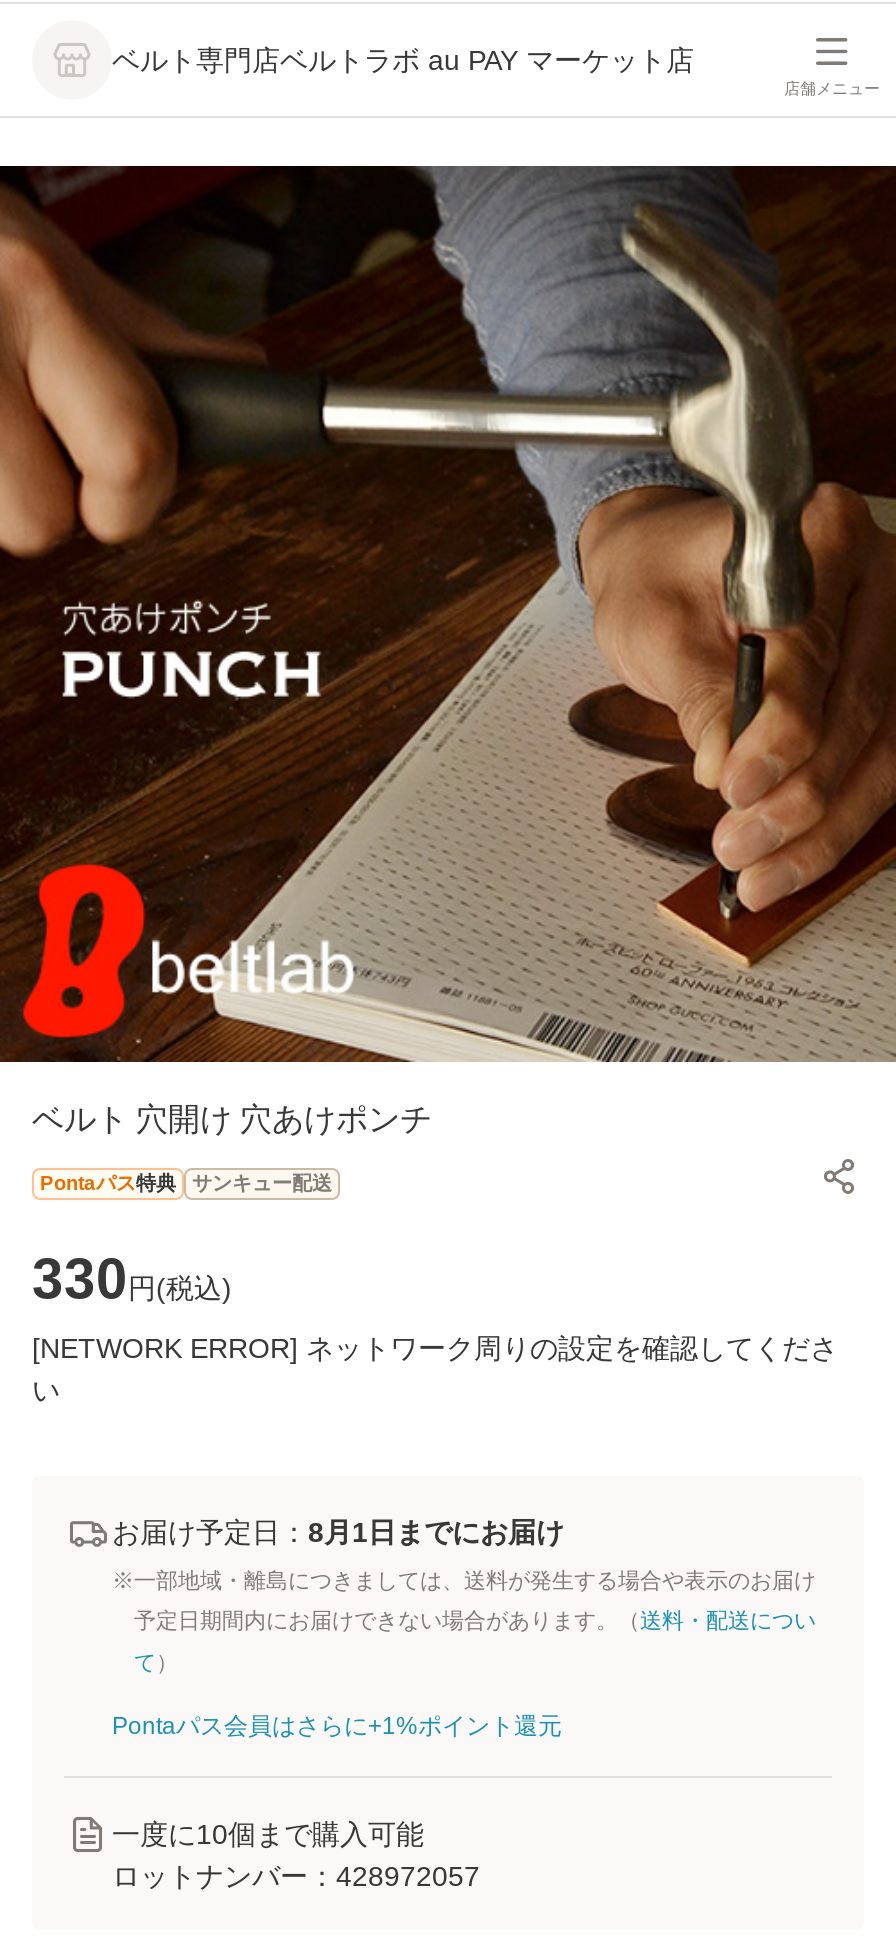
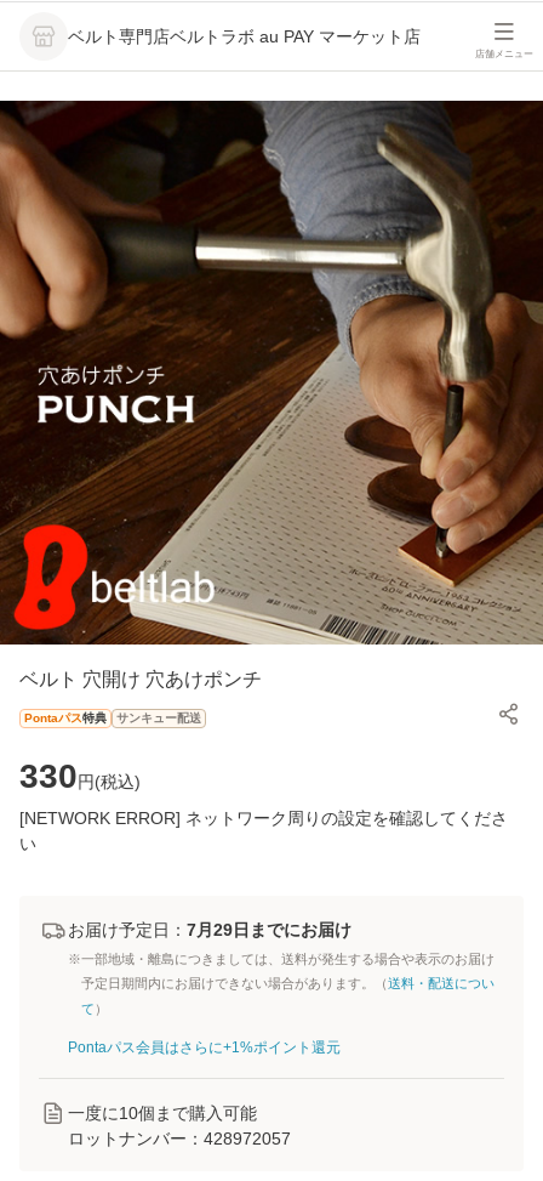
[112,1516,564,1548] お届け予定日：8月1日までにお届け -> [68,920,351,940] お届け予定日：7月29日までにお届け

